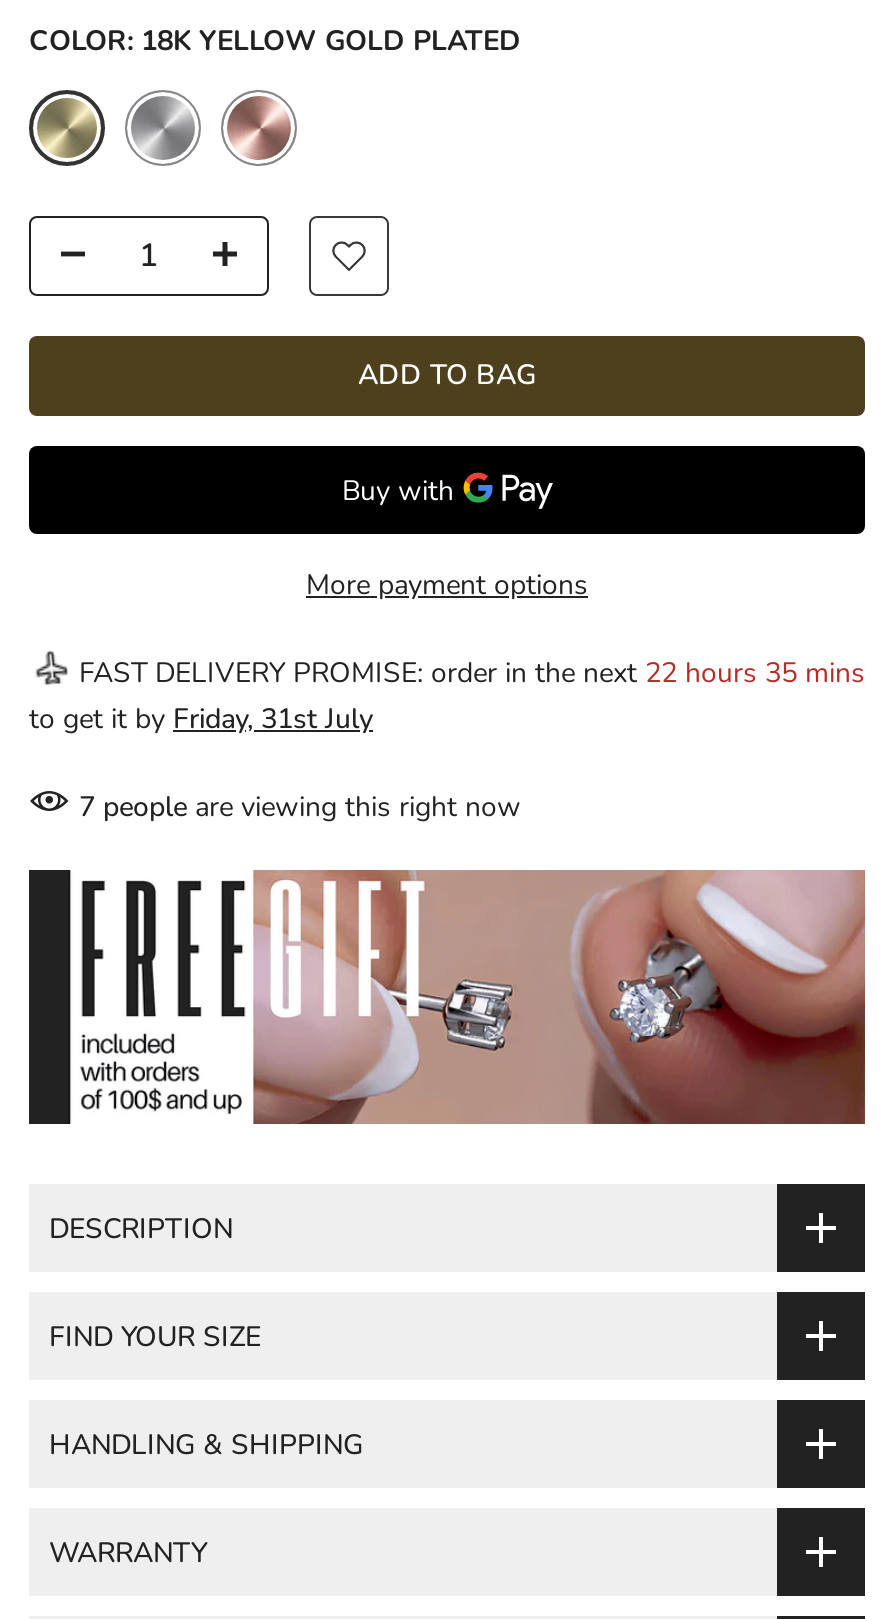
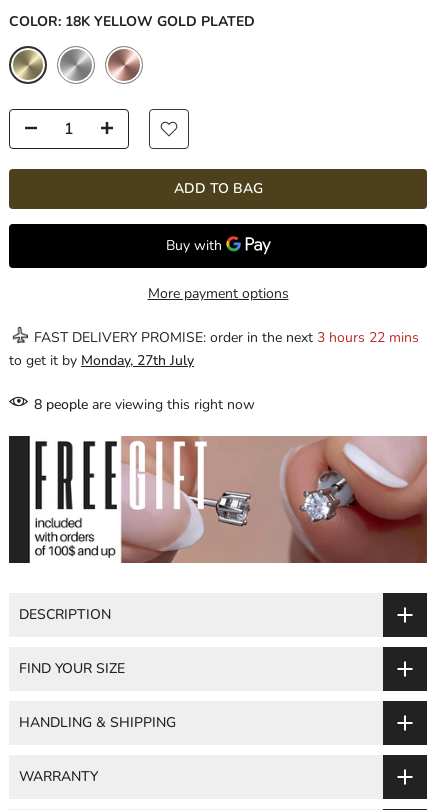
[79,655,865,693] FAST DELIVERY PROMISE: order in the next 22 hours 35 mins -> [34,328,419,347] FAST DELIVERY PROMISE: order in the next 3 hours 22 mins
[29,701,373,739] to get it by Friday, 31st July -> [9,351,194,370] to get it by Monday, 27th July
[79,789,521,827] 7 people are viewing this right now -> [34,395,255,414] 8 people are viewing this right now

